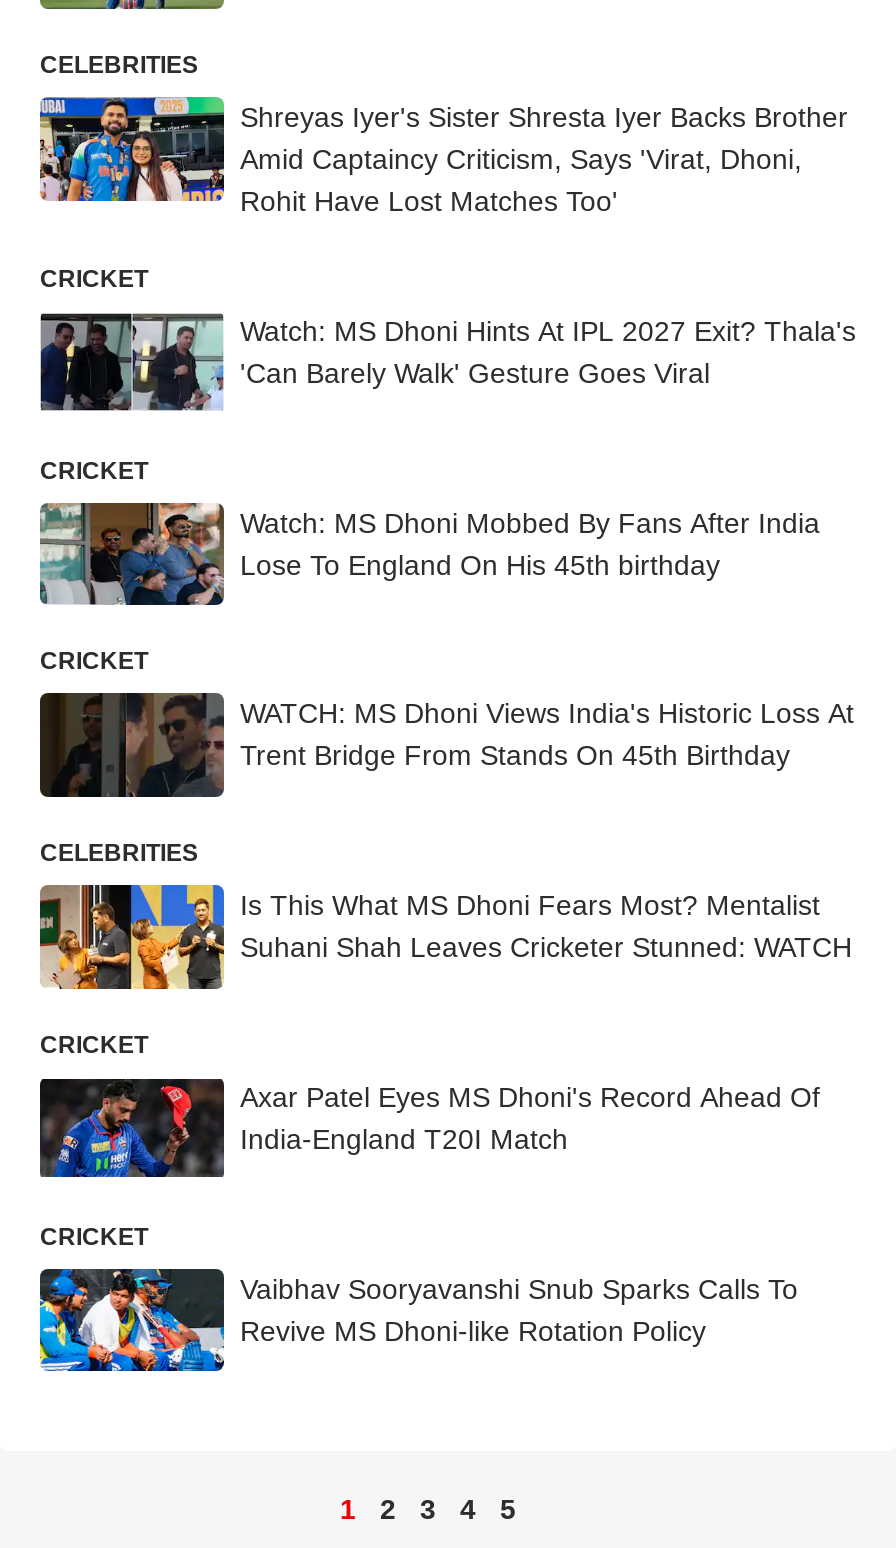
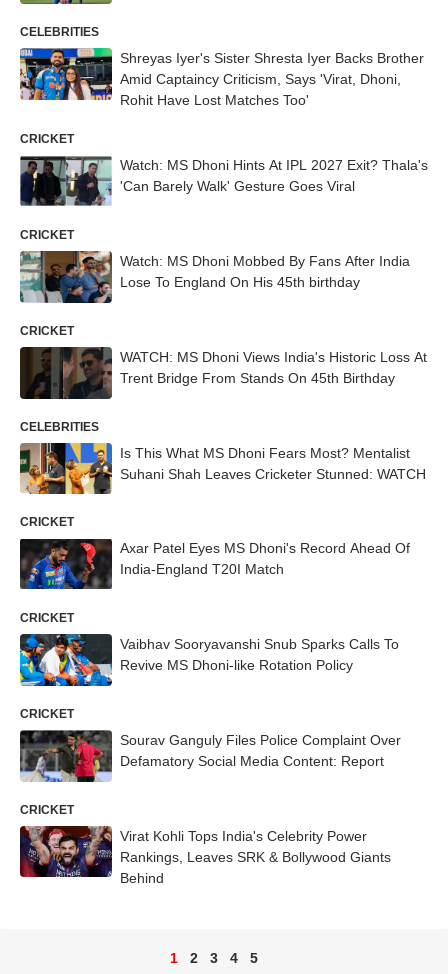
none -> [19,707,401,885] [image] | CRICKET | Sourav Ganguly Files Police Complaint Over | Defamatory Social Media Content: Report | CRICKET | Virat Kohli Tops India's Celebrity Power | Rankings, Leaves SRK & Bollywood Giants | Behind
none -> [19,825,106,878] [image]

